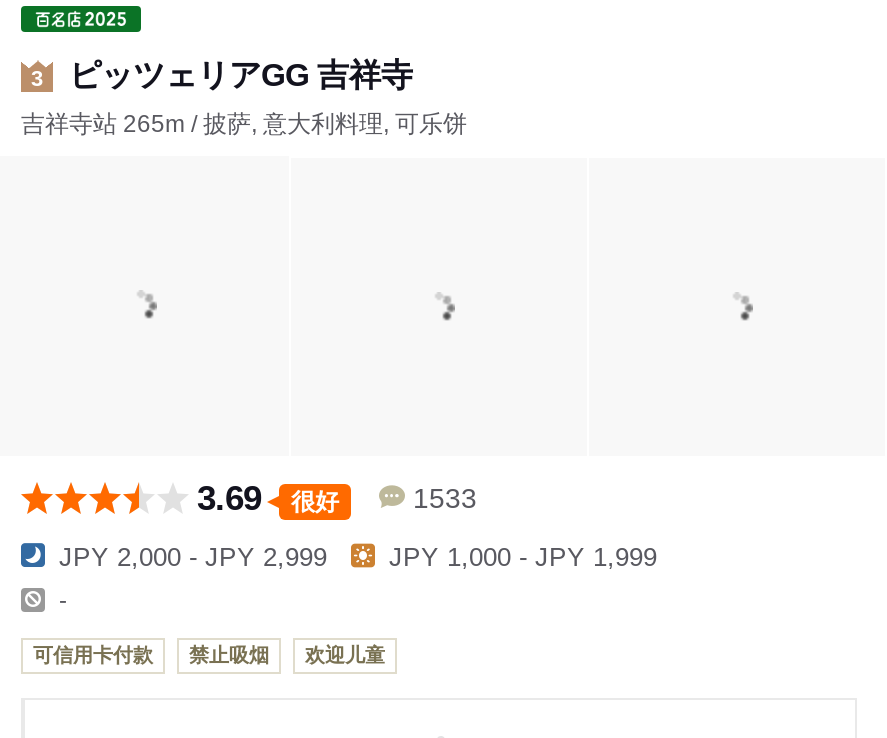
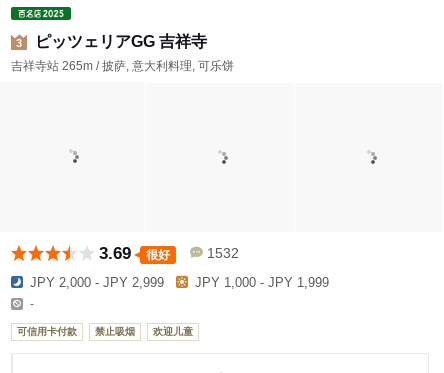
[413,482,477,514] 1533 -> [207,245,239,261] 1532

